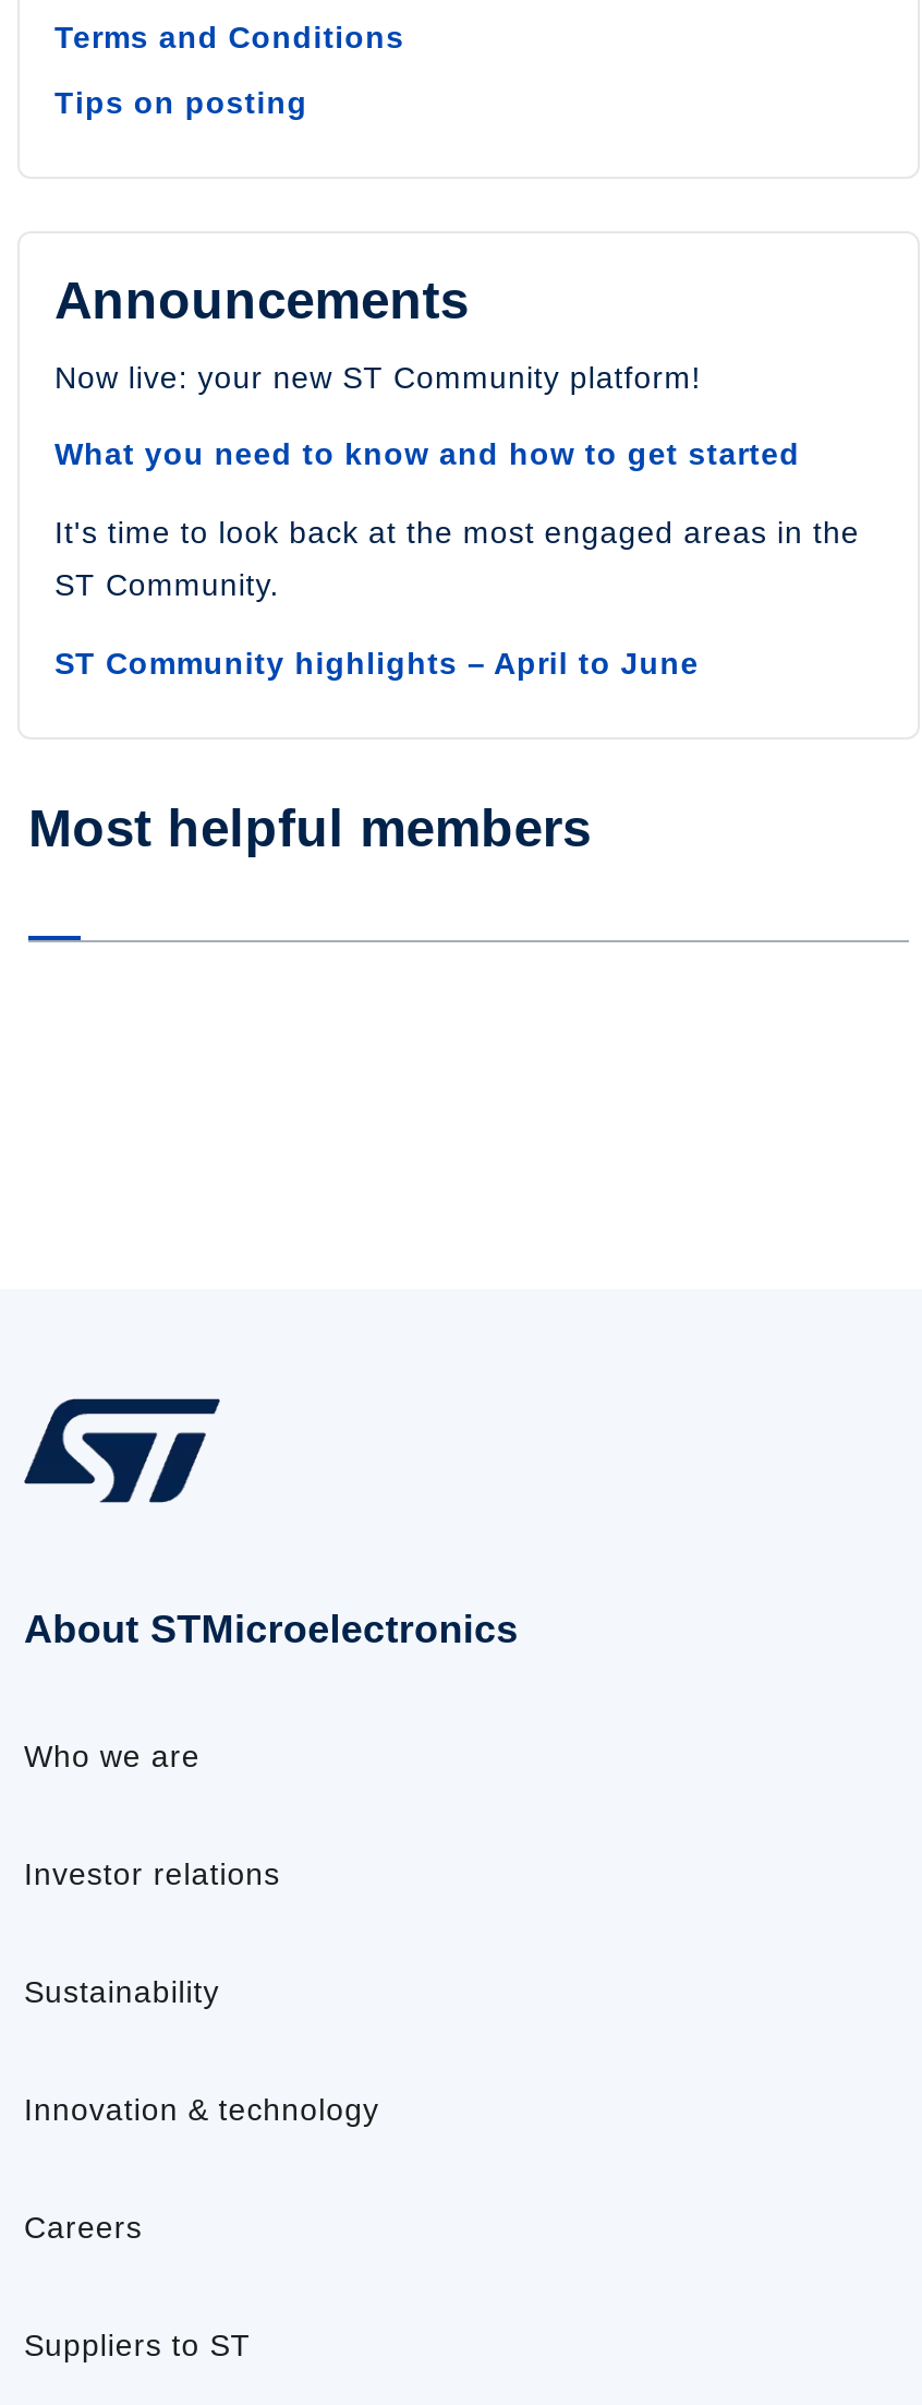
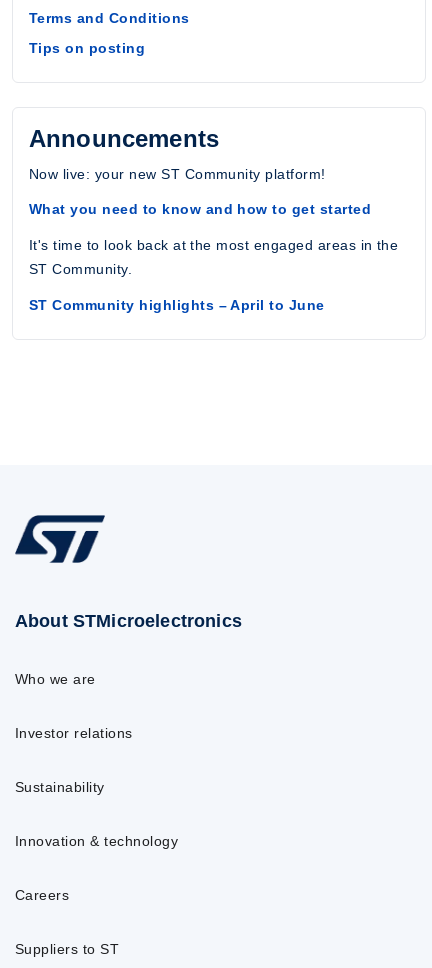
[28,798,591,857] Most helpful members -> none

